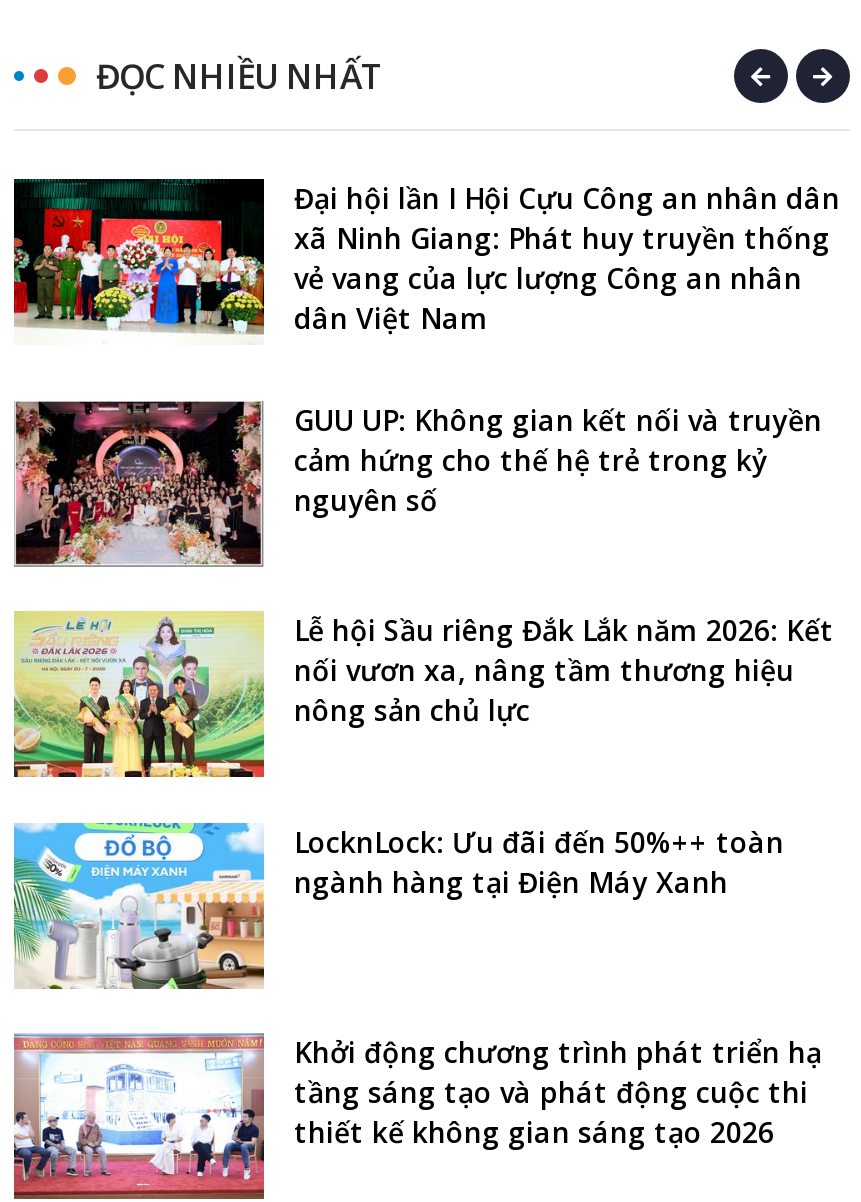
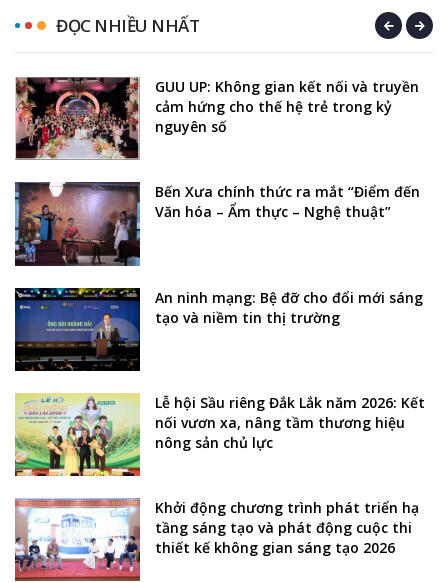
[12,177,266,337] [image] -> [14,181,141,267] [image]
[294,179,840,337] Đại hội lần I Hội Cựu Công an nhân dân | xã Ninh Giang: Phát huy truyền thống | vẻ vang của lực lượng Công an nhân | dân Việt Nam -> none
moved [12,399,822,569] -> [14,76,419,161]: [image] | GUU UP: Không gian kết nối và truyền | cảm hứng cho thế hệ trẻ trong kỷ | nguyên số
none -> [155,182,420,221] Bến Xưa chính thức ra mắt “Điểm đến | Văn hóa – Ẩm thực – Nghệ thuật”
none -> [155,287,423,326] An ninh mạng: Bệ đỡ cho đổi mới sáng | tạo và niềm tin thị trường
moved [10,609,834,783] -> [13,392,425,479]: [image] | Lễ hội Sầu riêng Đắk Lắk năm 2026: Kết | nối vươn xa, nâng tầm thương hiệu | nông sản chủ lực
[12,823,266,991] [image] -> [14,287,140,371] [image]
[294,822,784,900] LocknLock: Ưu đãi đến 50%++ toàn | ngành hàng tại Điện Máy Xanh -> none

